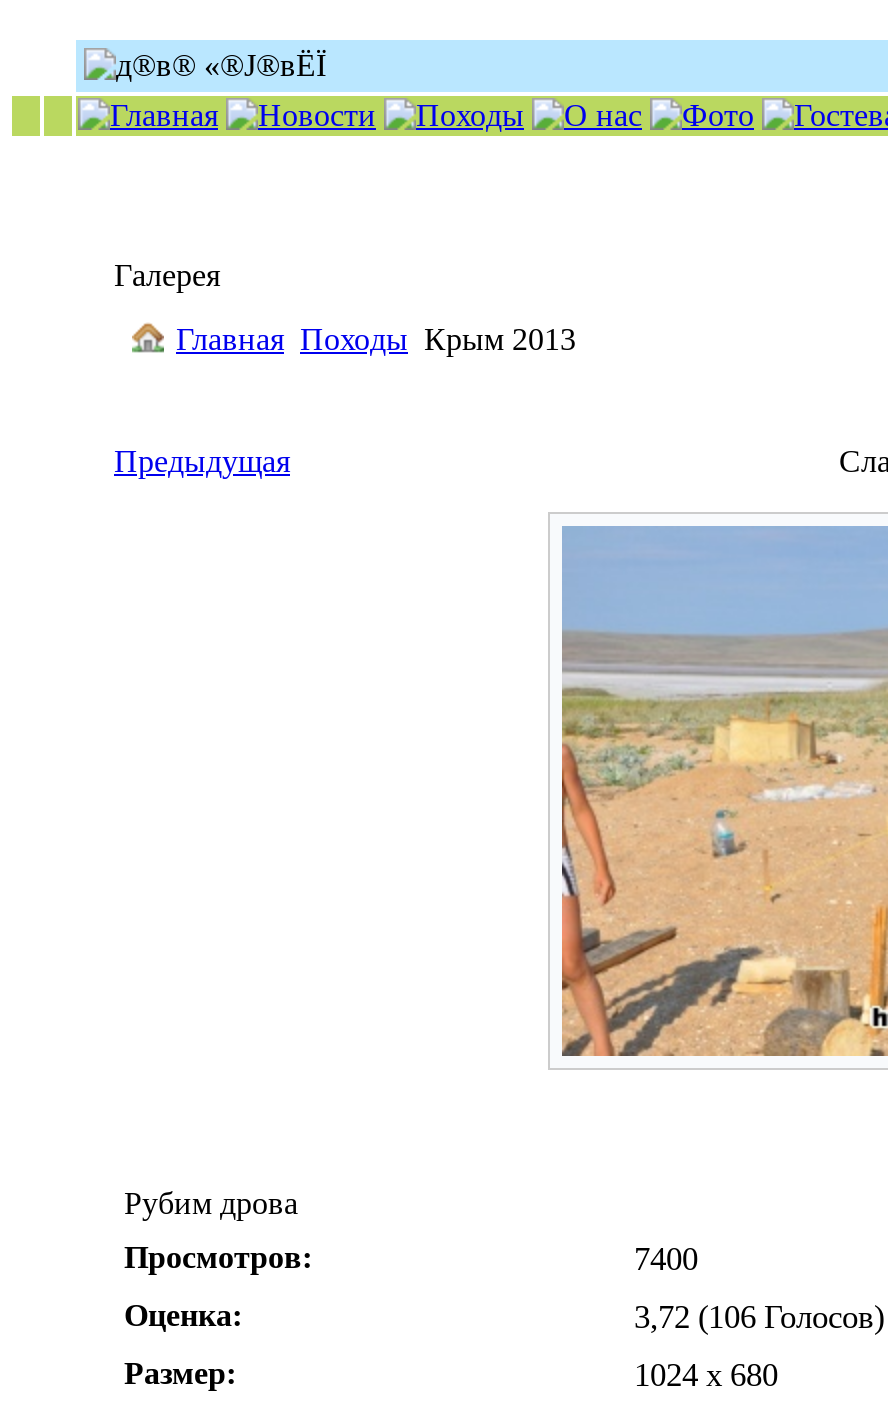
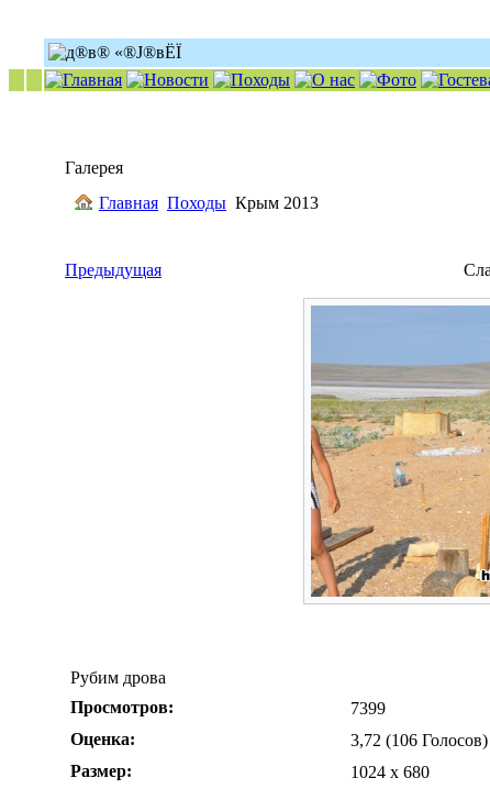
[634,1240,698,1278] 7400 -> [350,698,386,719] 7399

